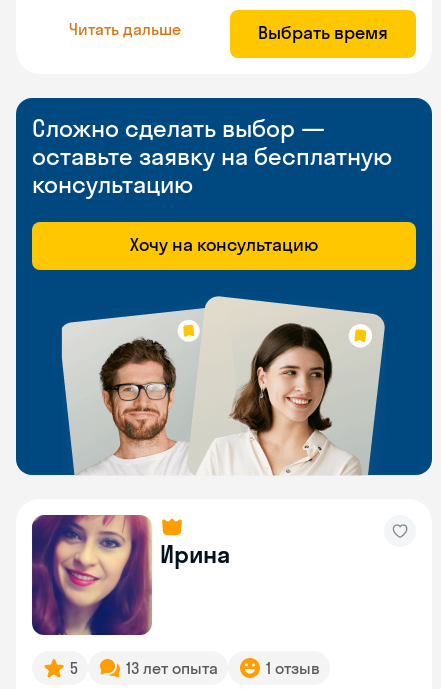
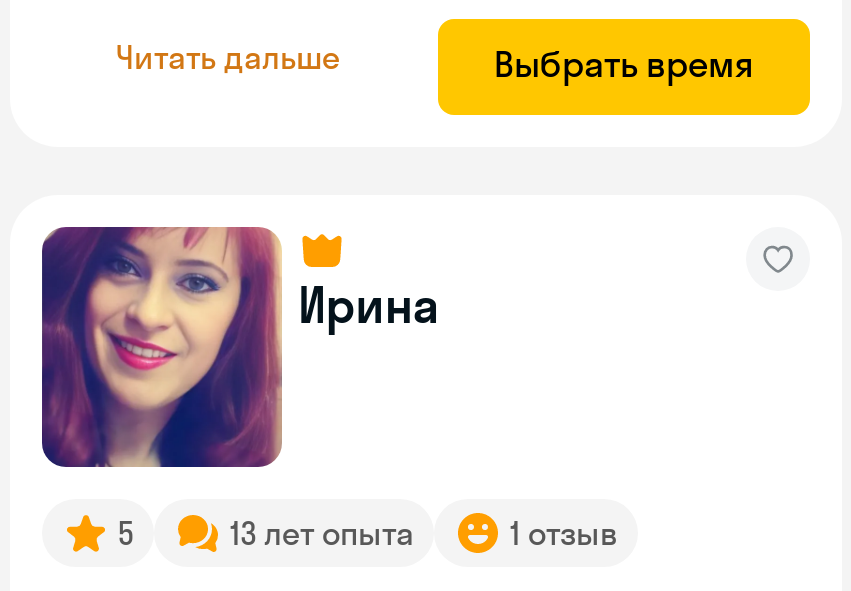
[15,97,433,476] [image] | Сложно сделать выбор — | оставьте заявку на бесплатную | консультацию | Хочу на консультацию -> none

